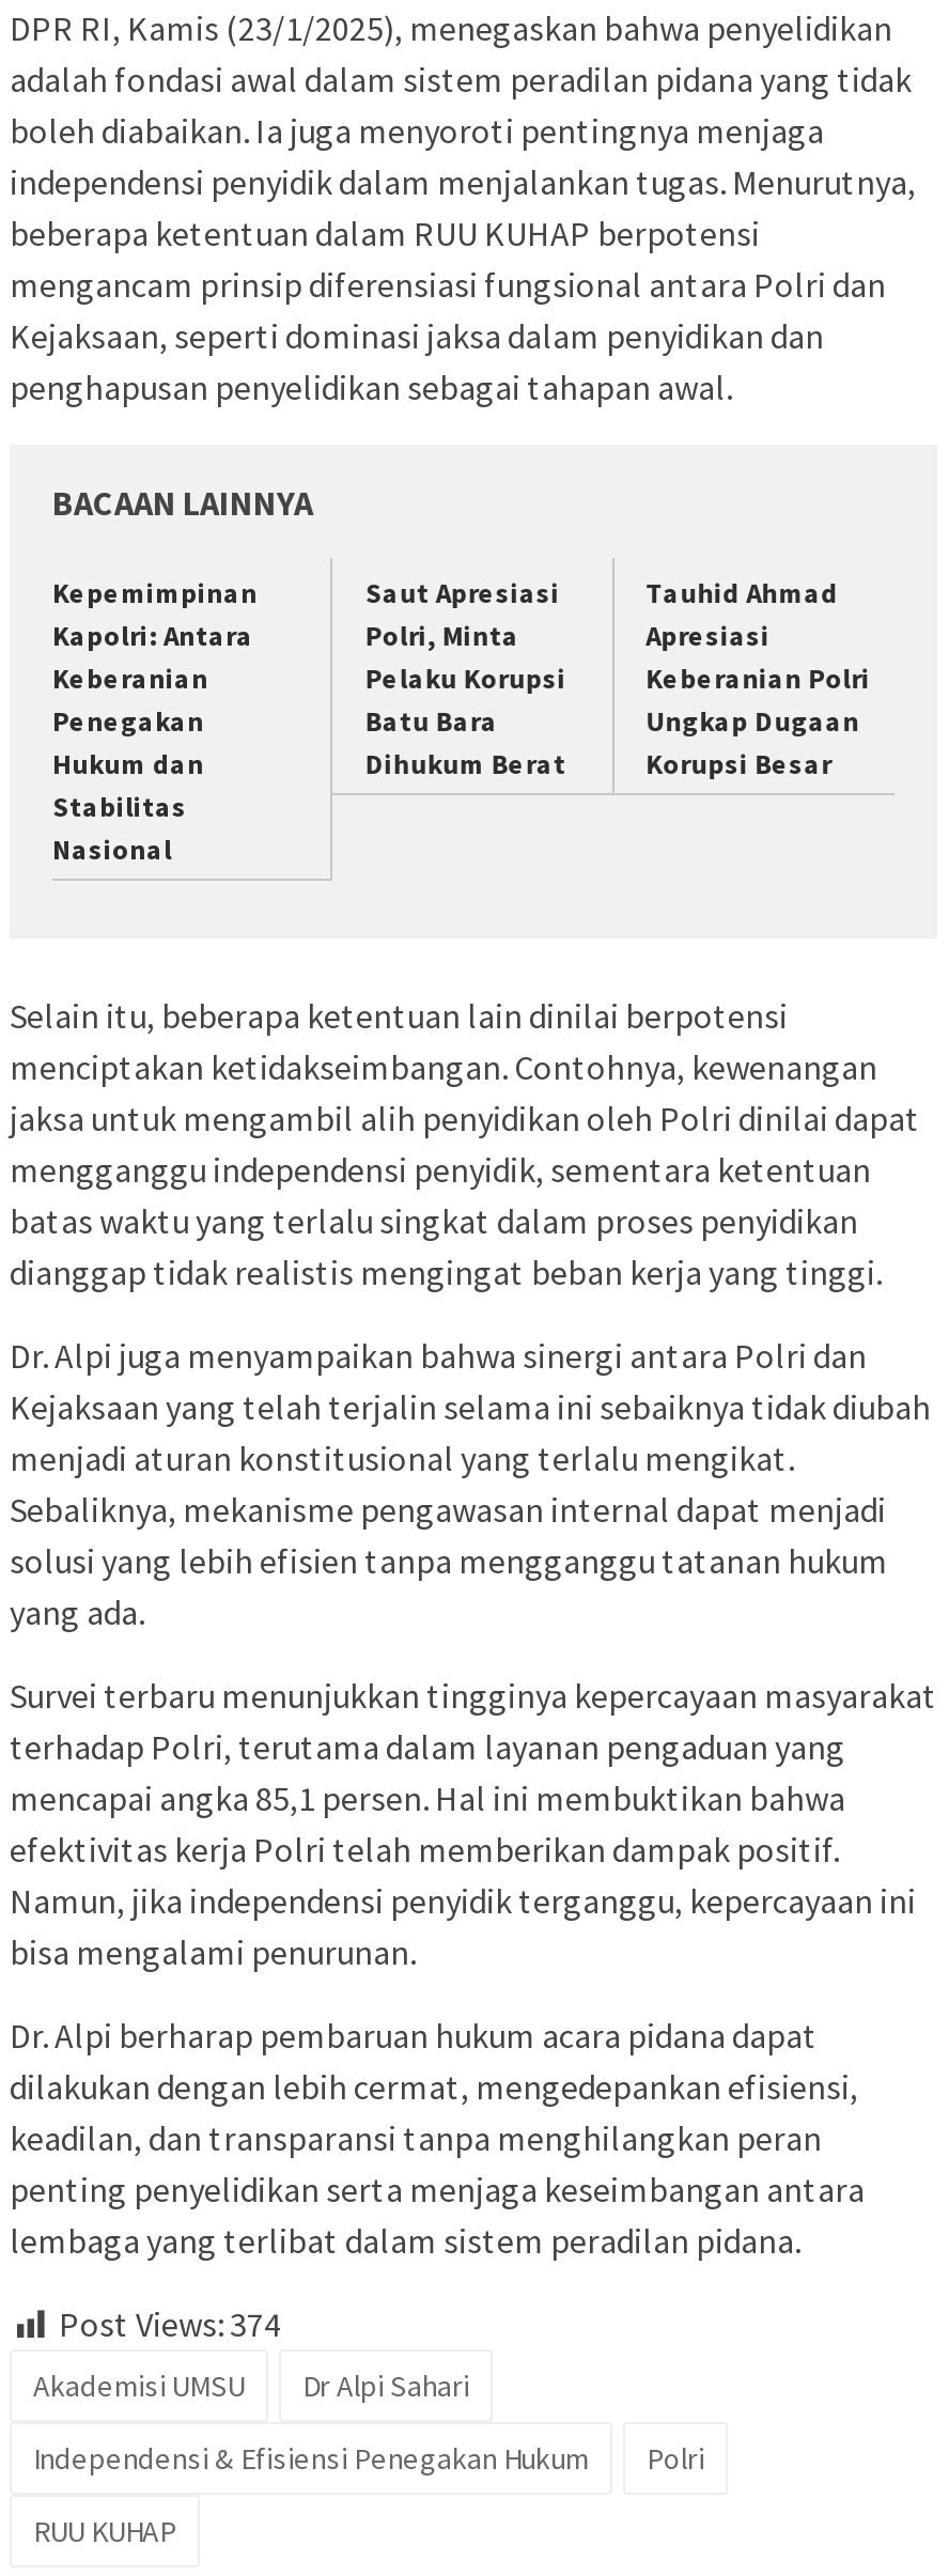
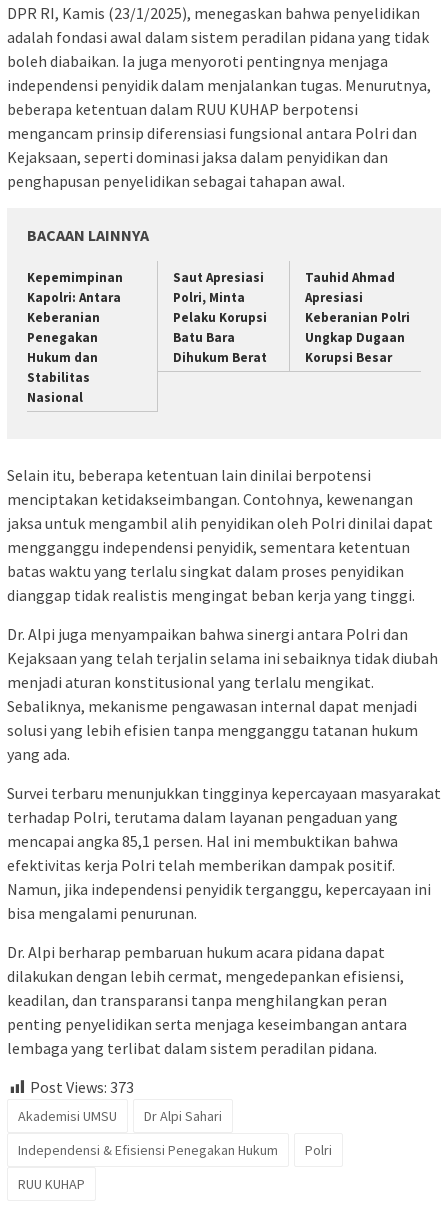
[59,2302,281,2345] Post Views: 374 -> [30,1077,134,1097] Post Views: 373

